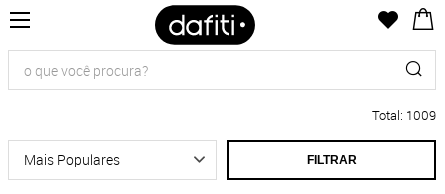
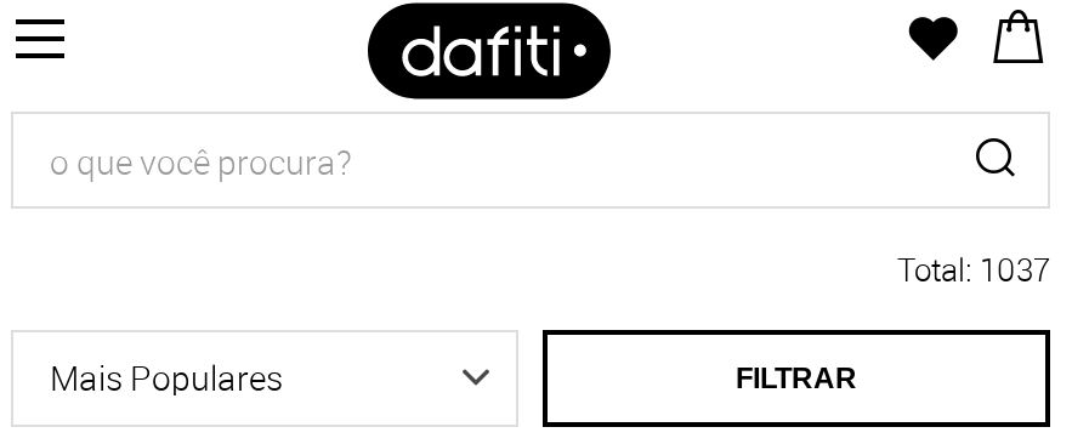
[372,106,436,124] Total: 1009 -> [897,247,1050,291] Total: 1037

